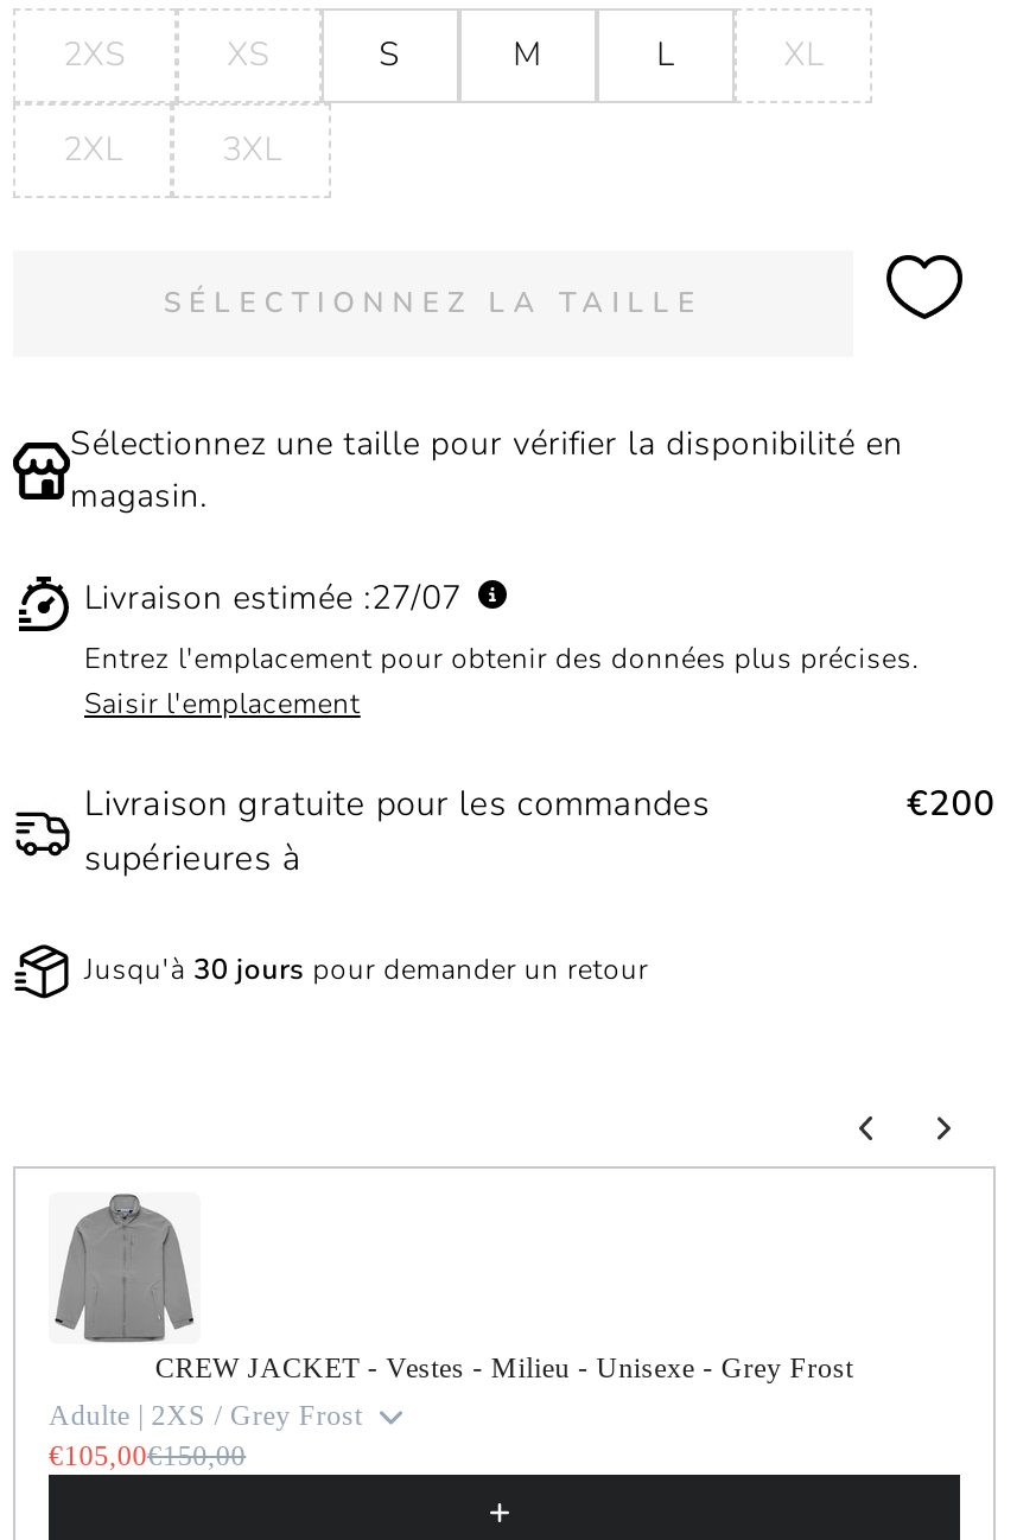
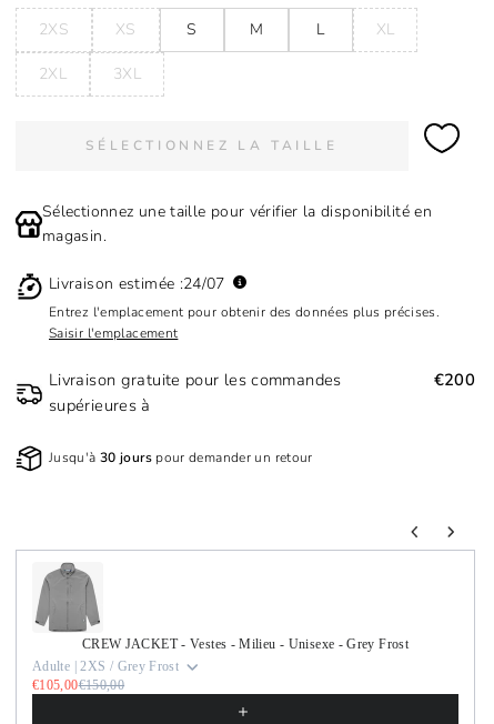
[84,575,461,621] Livraison estimée : 27/07 -> [49,273,225,294] Livraison estimée : 24/07

